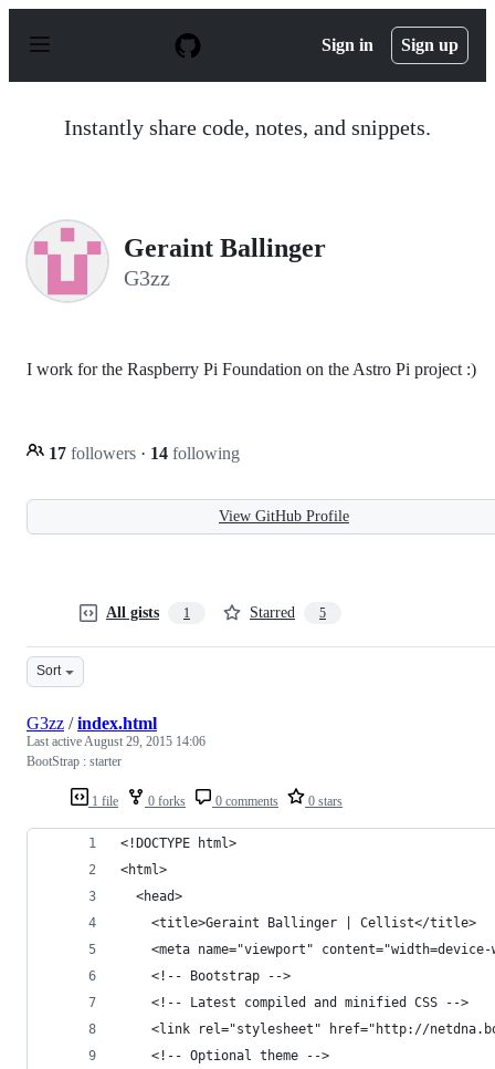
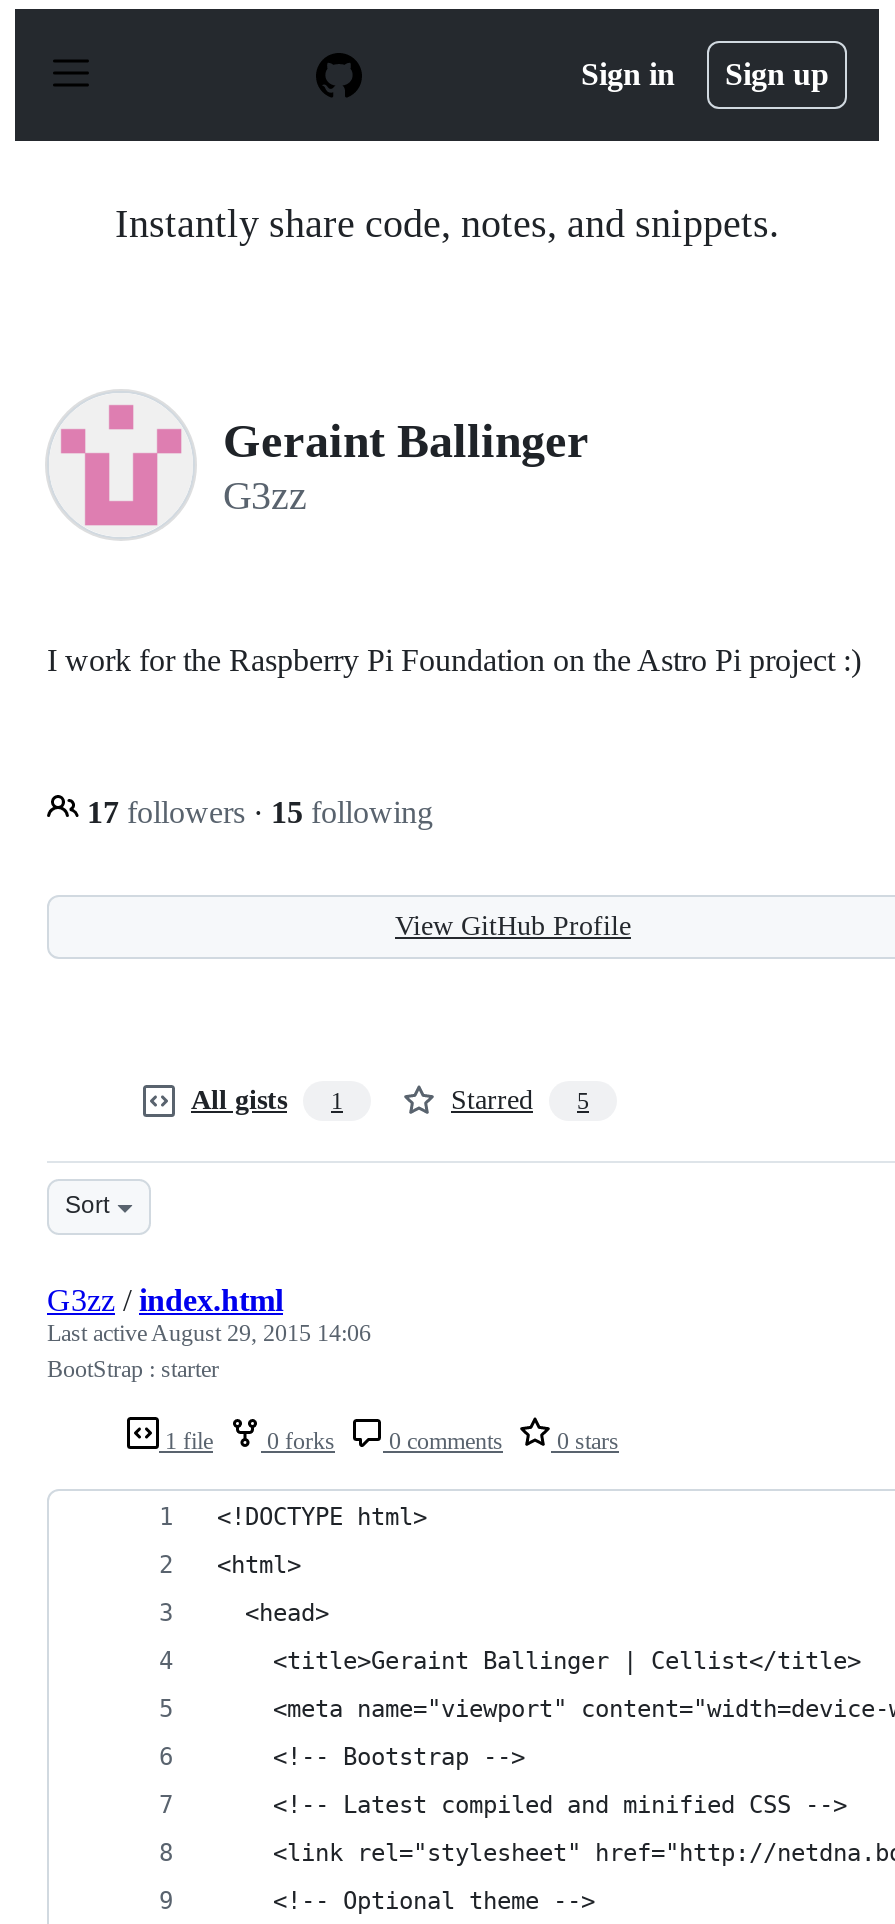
[49,444,240,462] 17 followers · 14 following -> [87,795,433,829] 17 followers · 15 following

